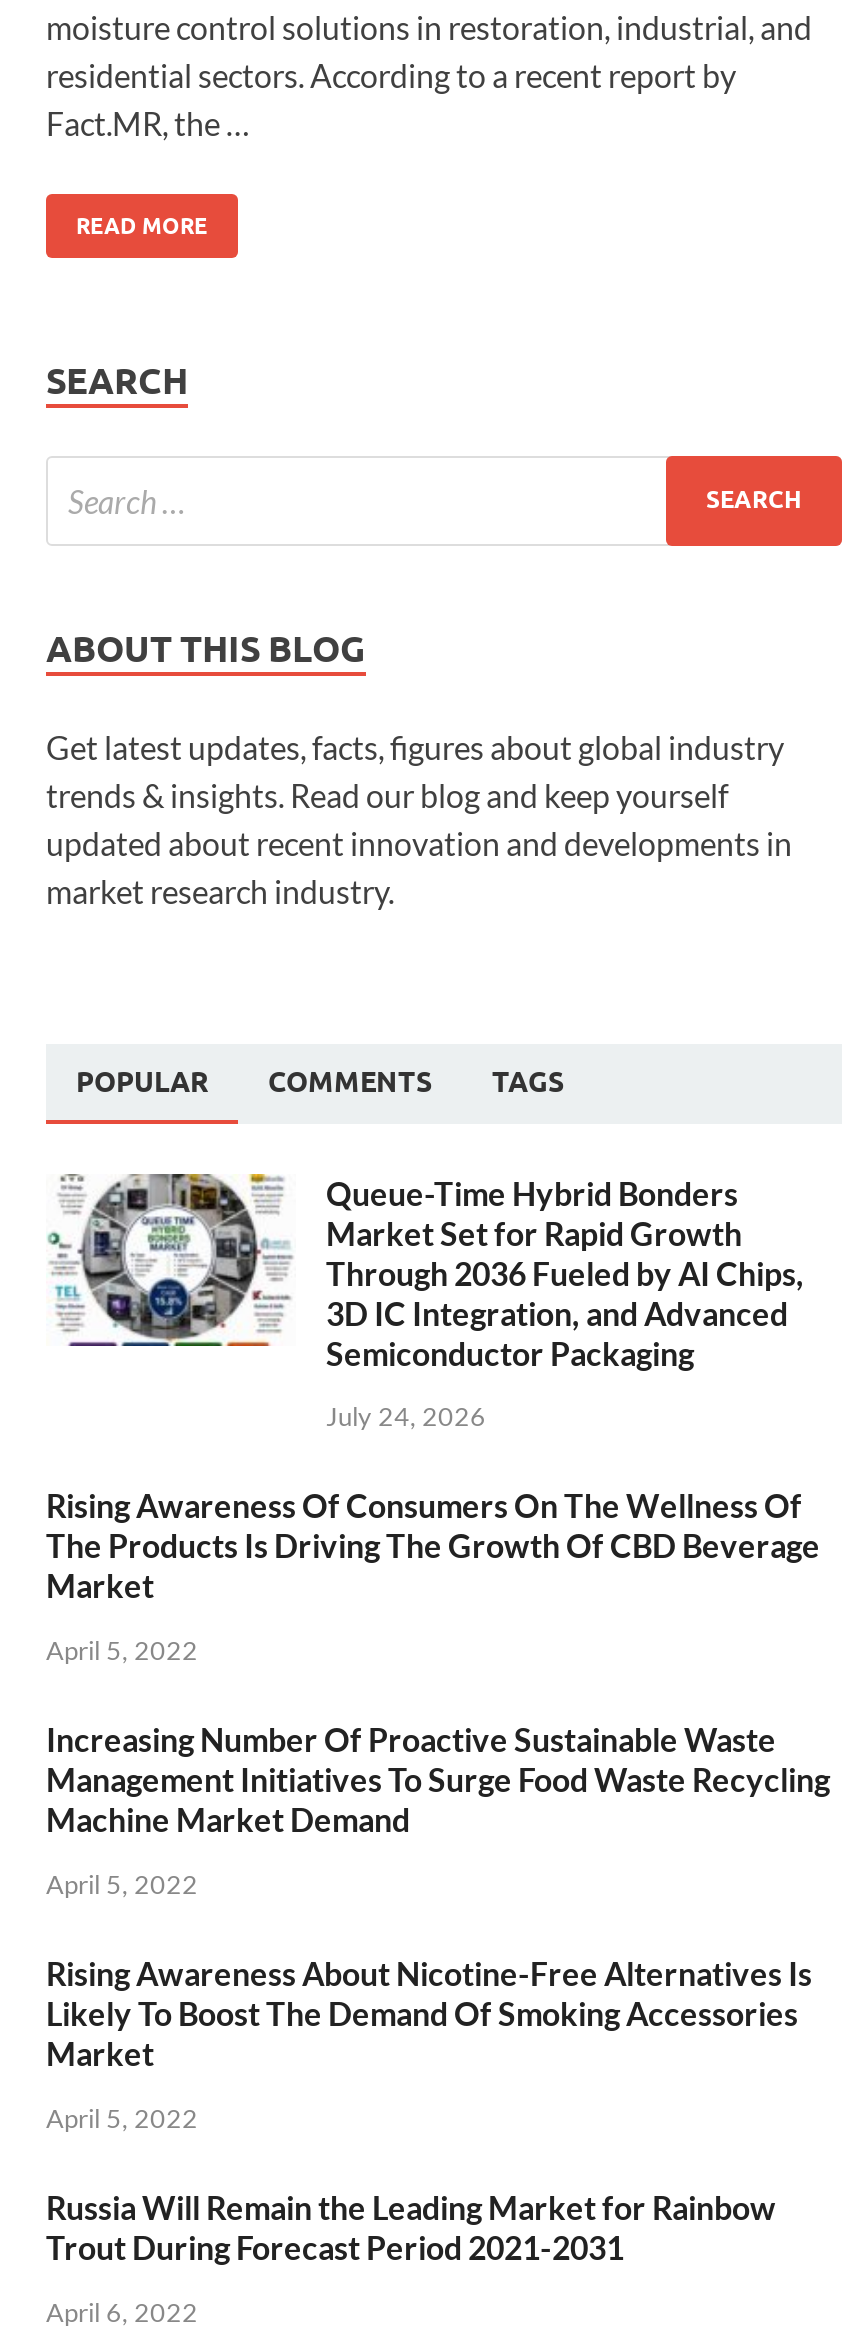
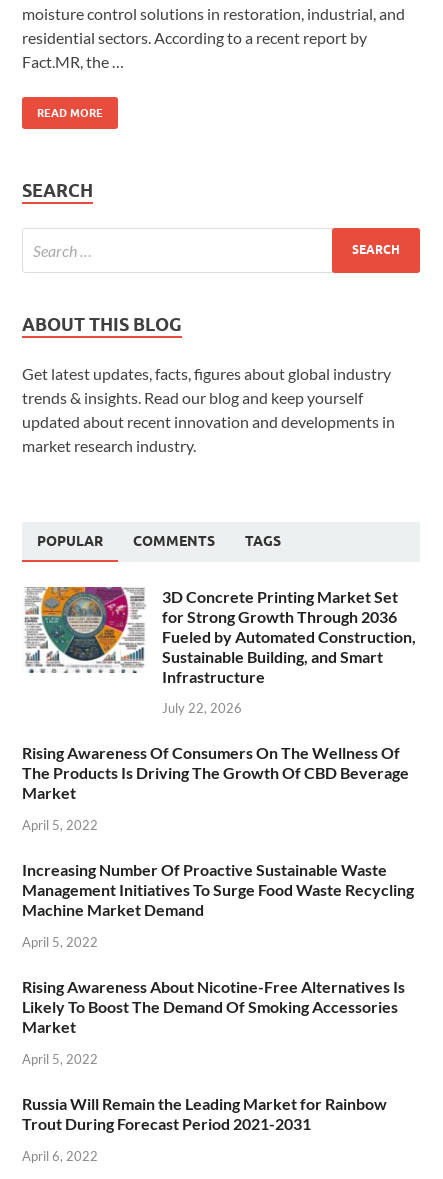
[50,1172,804,1371] [image] | Queue-Time Hybrid Bonders | Market Set for Rapid Growth | Through 2036 Fueled by AI Chips, | 3D IC Integration, and Advanced | Semiconductor Packaging -> [24,586,416,686] [image] | 3D Concrete Printing Market Set | for Strong Growth Through 2036 | Fueled by Automated Construction, | Sustainable Building, and Smart | Infrastructure
[326,1401,486,1433] July 24, 2026 -> [162,700,242,716] July 22, 2026

